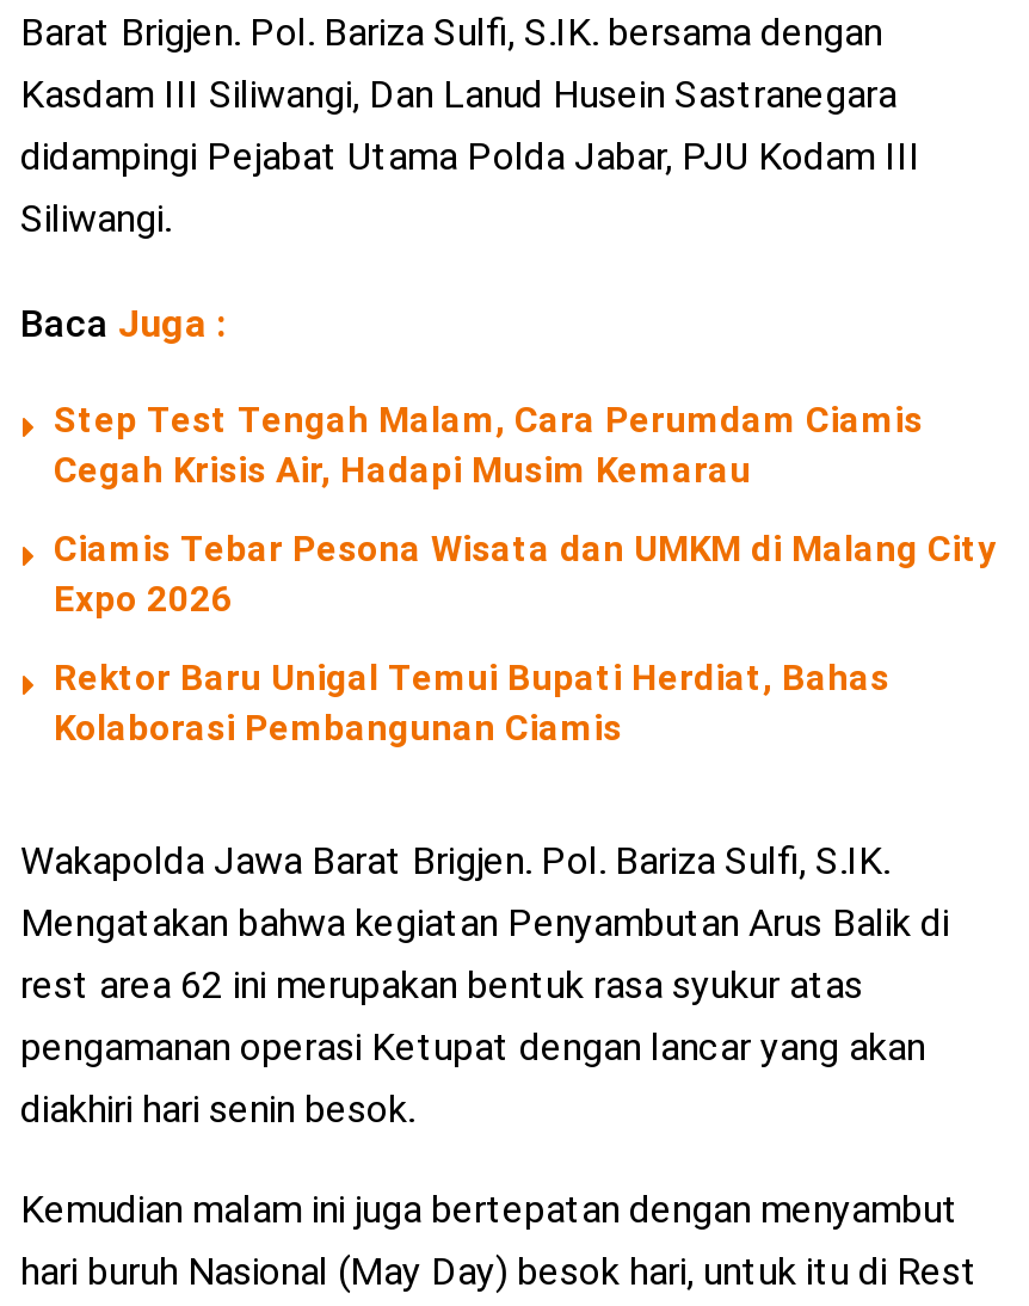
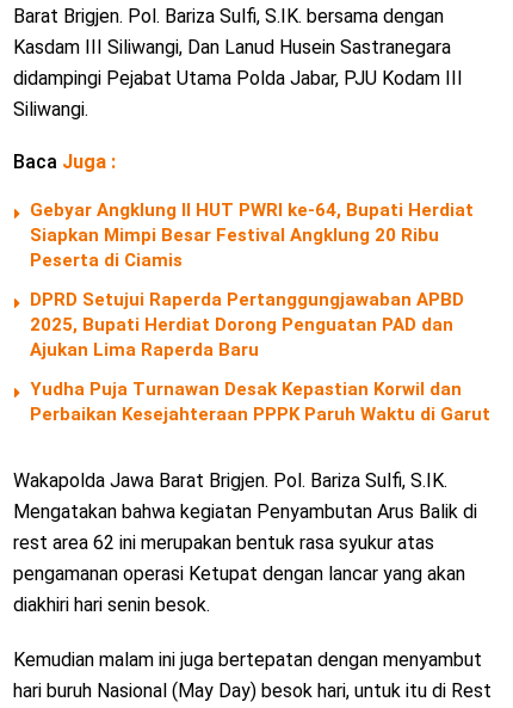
[54,399,923,492] Step Test Tengah Malam, Cara Perumdam Ciamis | Cegah Krisis Air, Hadapi Musim Kemarau -> [30,199,474,271] Gebyar Angklung II HUT PWRI ke-64, Bupati Herdiat | Siapkan Mimpi Besar Festival Angklung 20 Ribu | Peserta di Ciamis
[54,528,997,621] Ciamis Tebar Pesona Wisata dan UMKM di Malang City | Expo 2026 -> [30,289,464,361] DPRD Setujui Raperda Pertanggungjawaban APBD | 2025, Bupati Herdiat Dorong Penguatan PAD dan | Ajukan Lima Raperda Baru
[54,657,889,750] Rektor Baru Unigal Temui Bupati Herdiat, Bahas | Kolaborasi Pembangunan Ciamis -> [30,378,490,425] Yudha Puja Turnawan Desak Kepastian Korwil dan | Perbaikan Kesejahteraan PPPK Paruh Waktu di Garut

